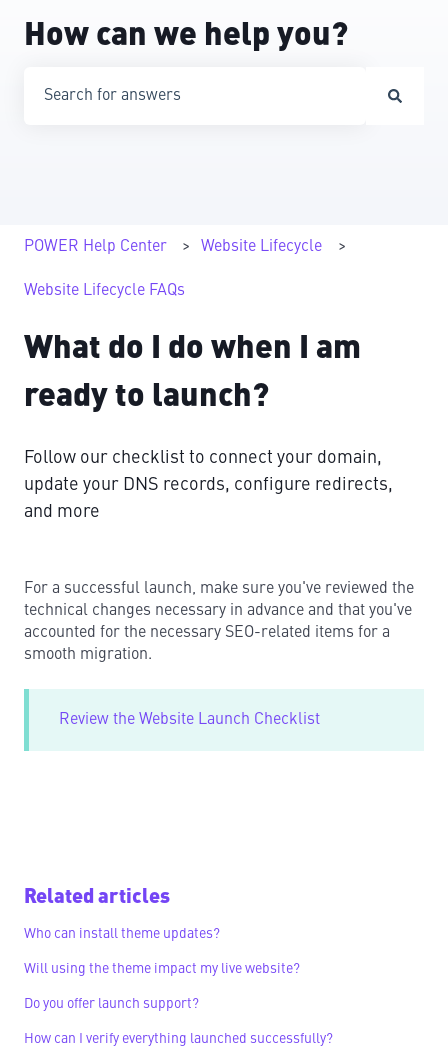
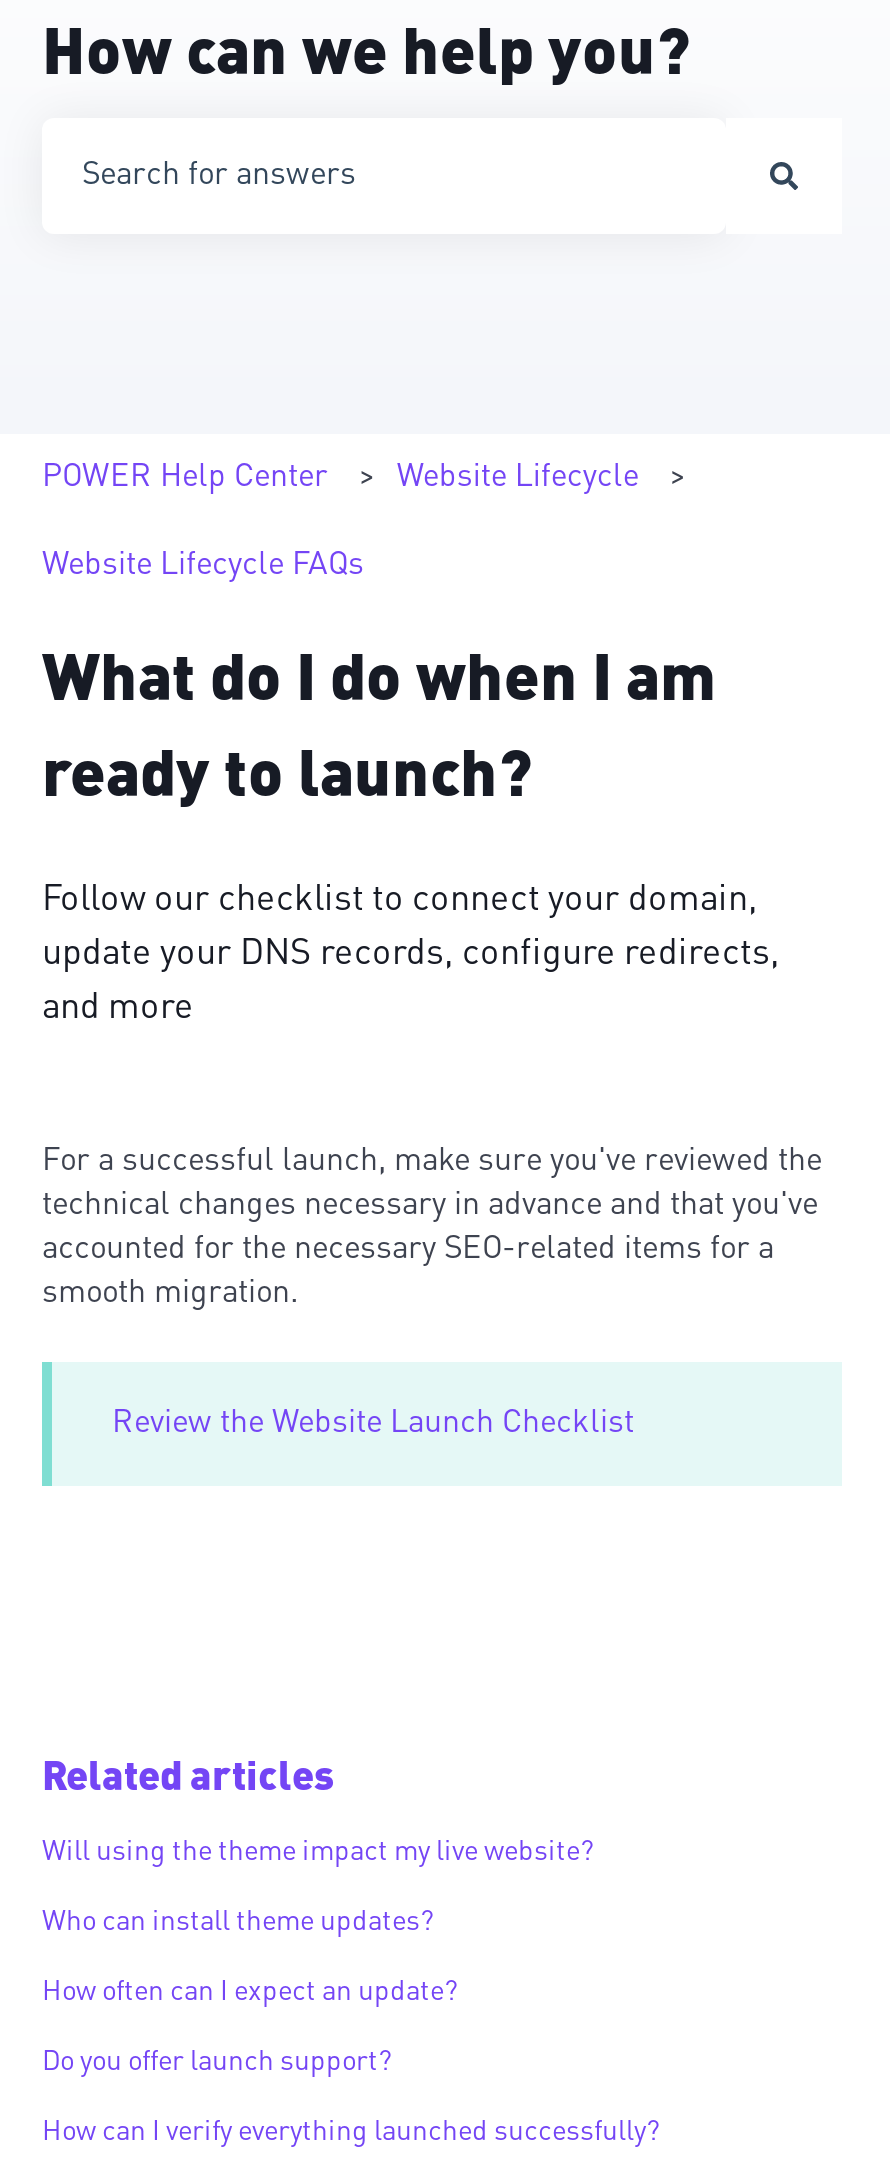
none -> [42,1979,458,2007] How often can I expect an update?
moved [24,962,300,976] -> [42,1839,594,1867]: Will using the theme impact my live website?

